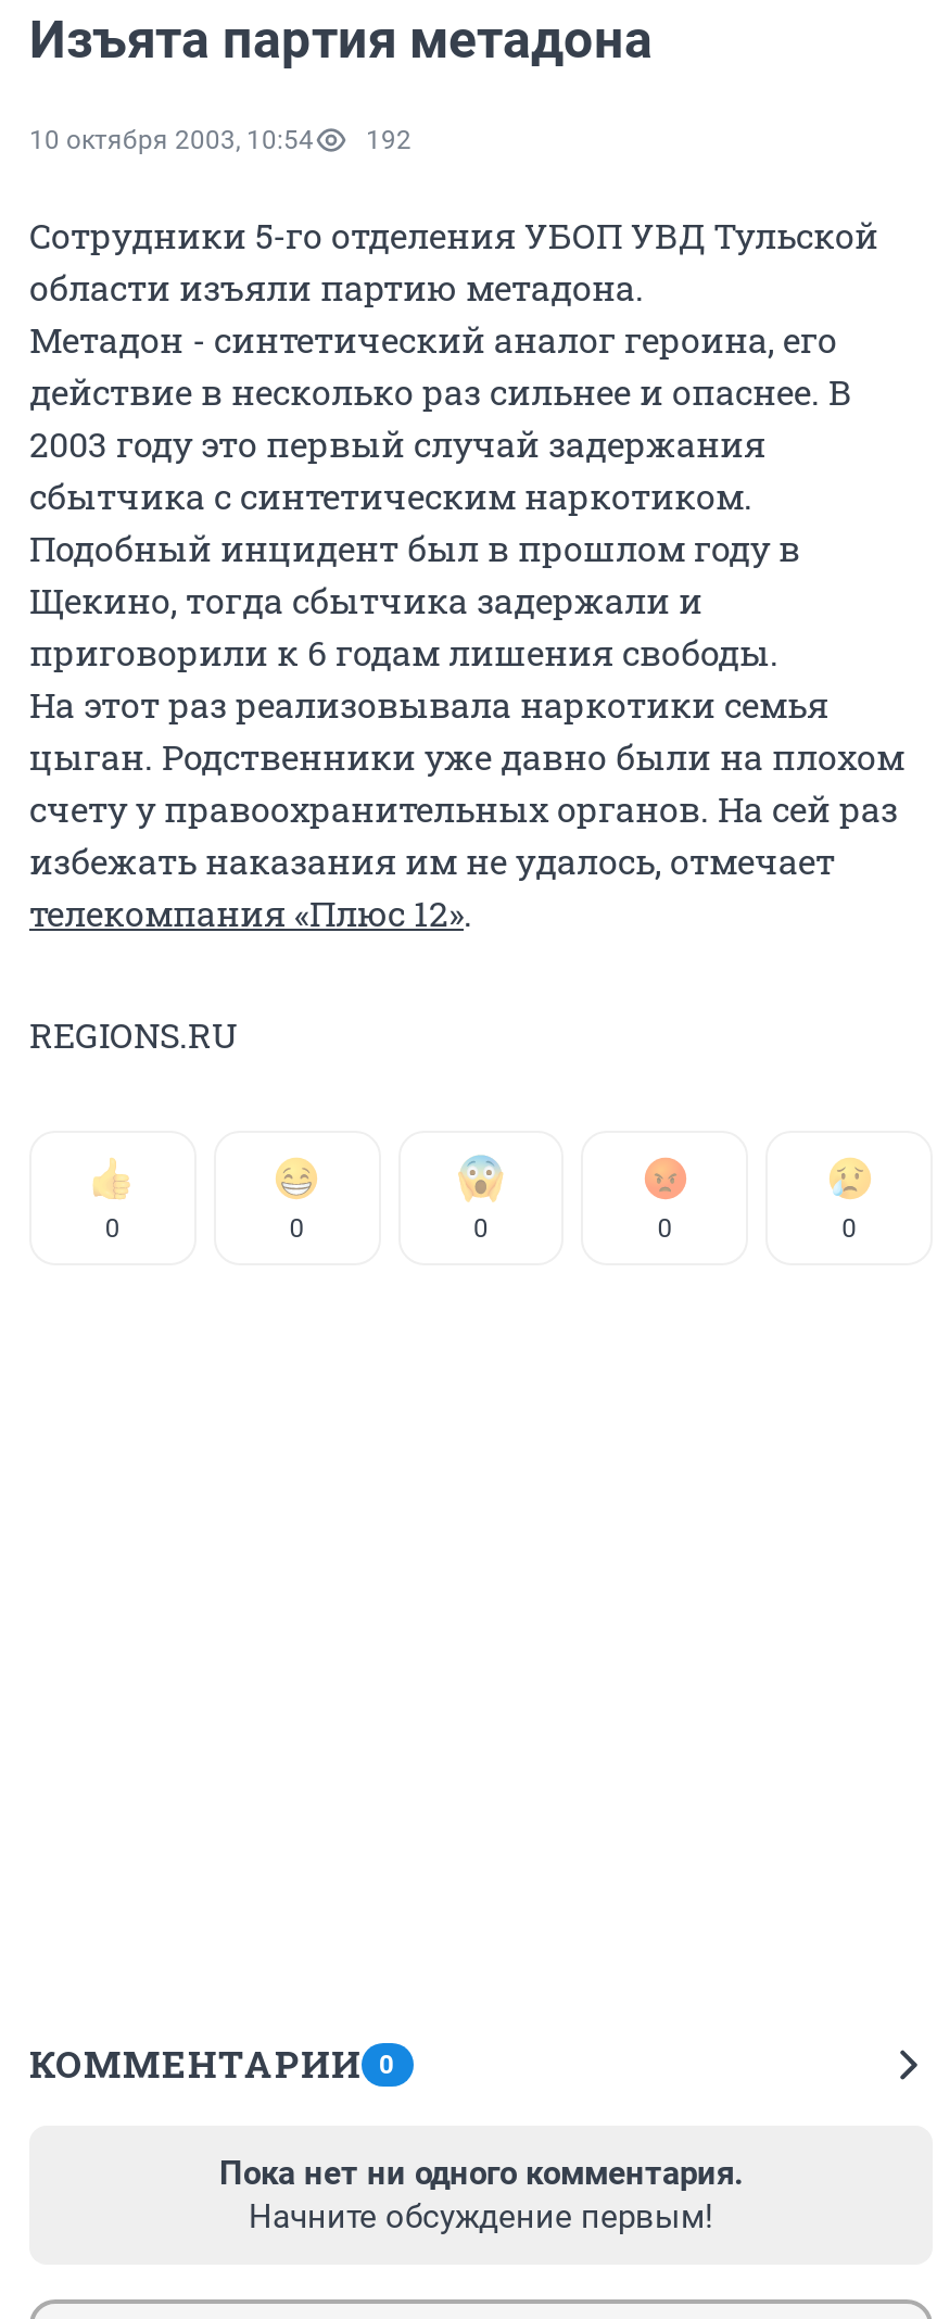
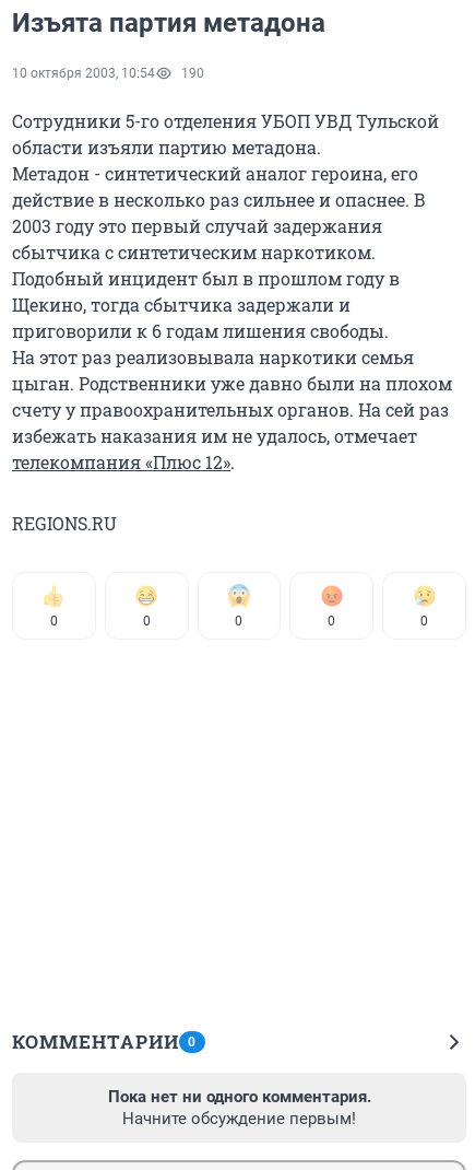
[29,125,411,156] 10 октября 2003, 10:54 192 -> [12,66,204,81] 10 октября 2003, 10:54 190

